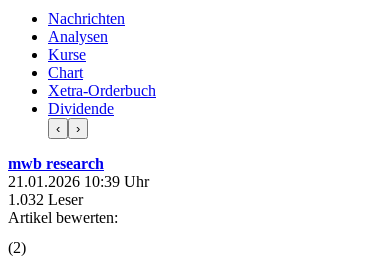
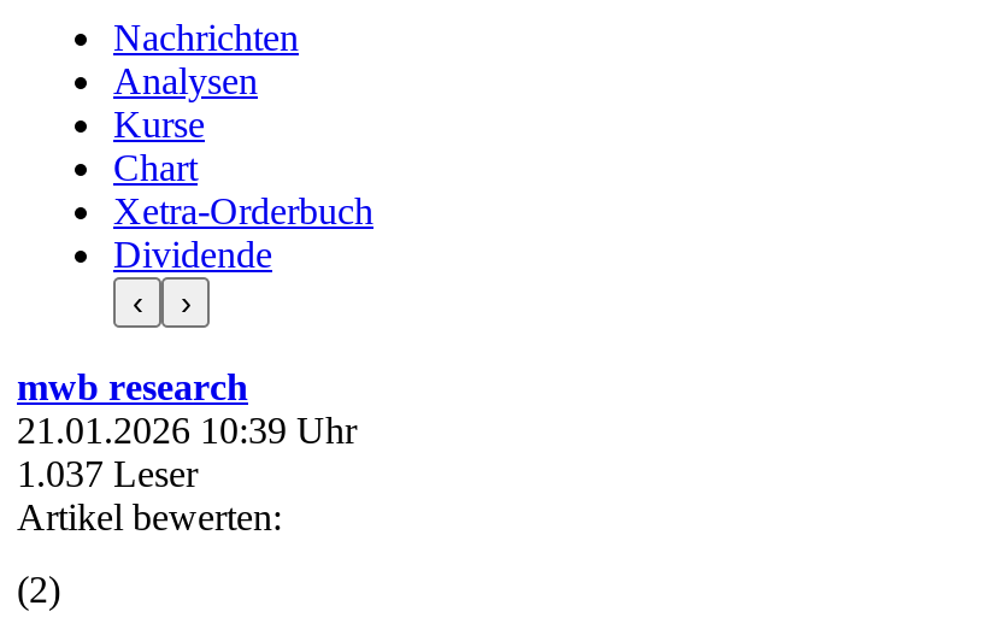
[8,191,83,208] 1.032 Leser -> [17,453,198,494] 1.037 Leser

